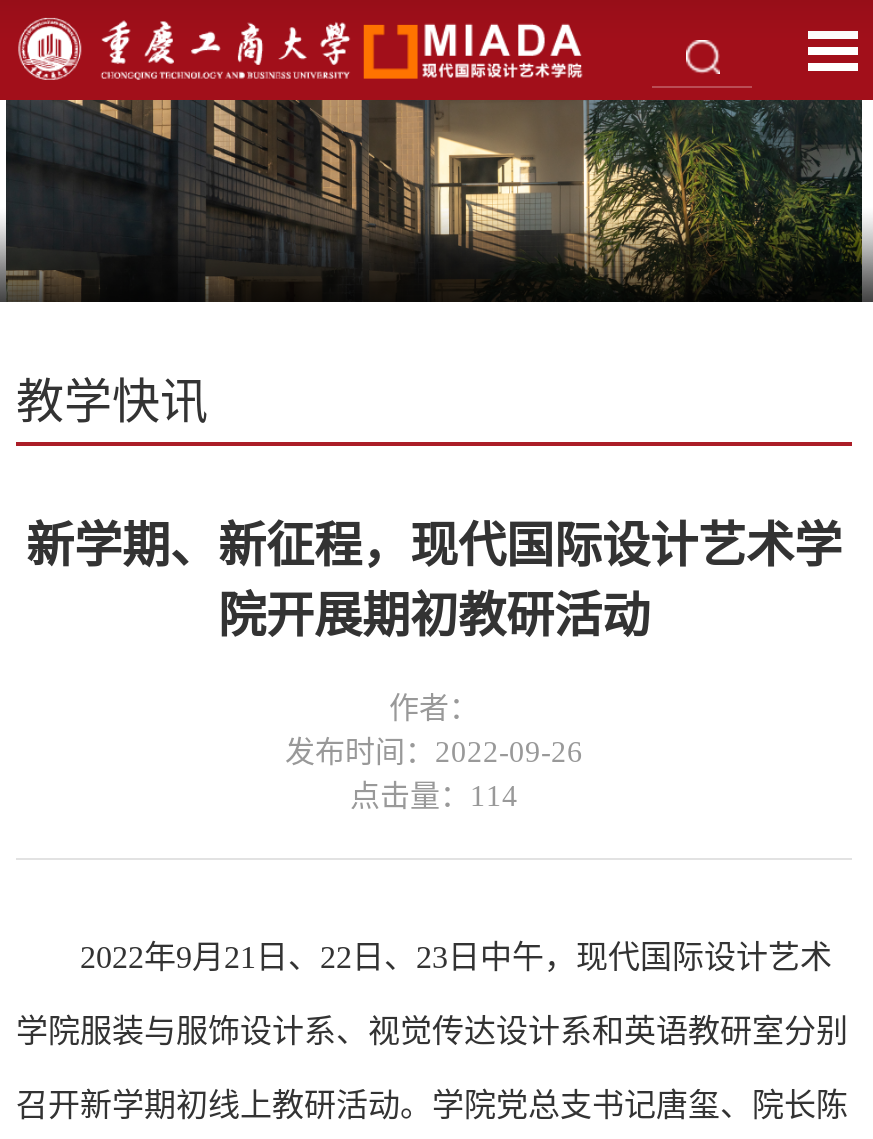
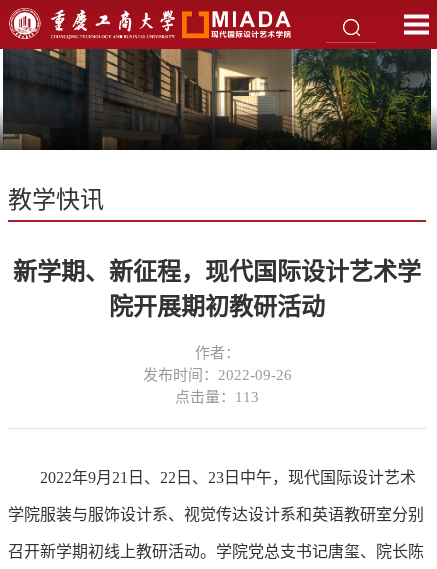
[350,780,518,812] 点击量：114 -> [175,389,259,405] 点击量：113

